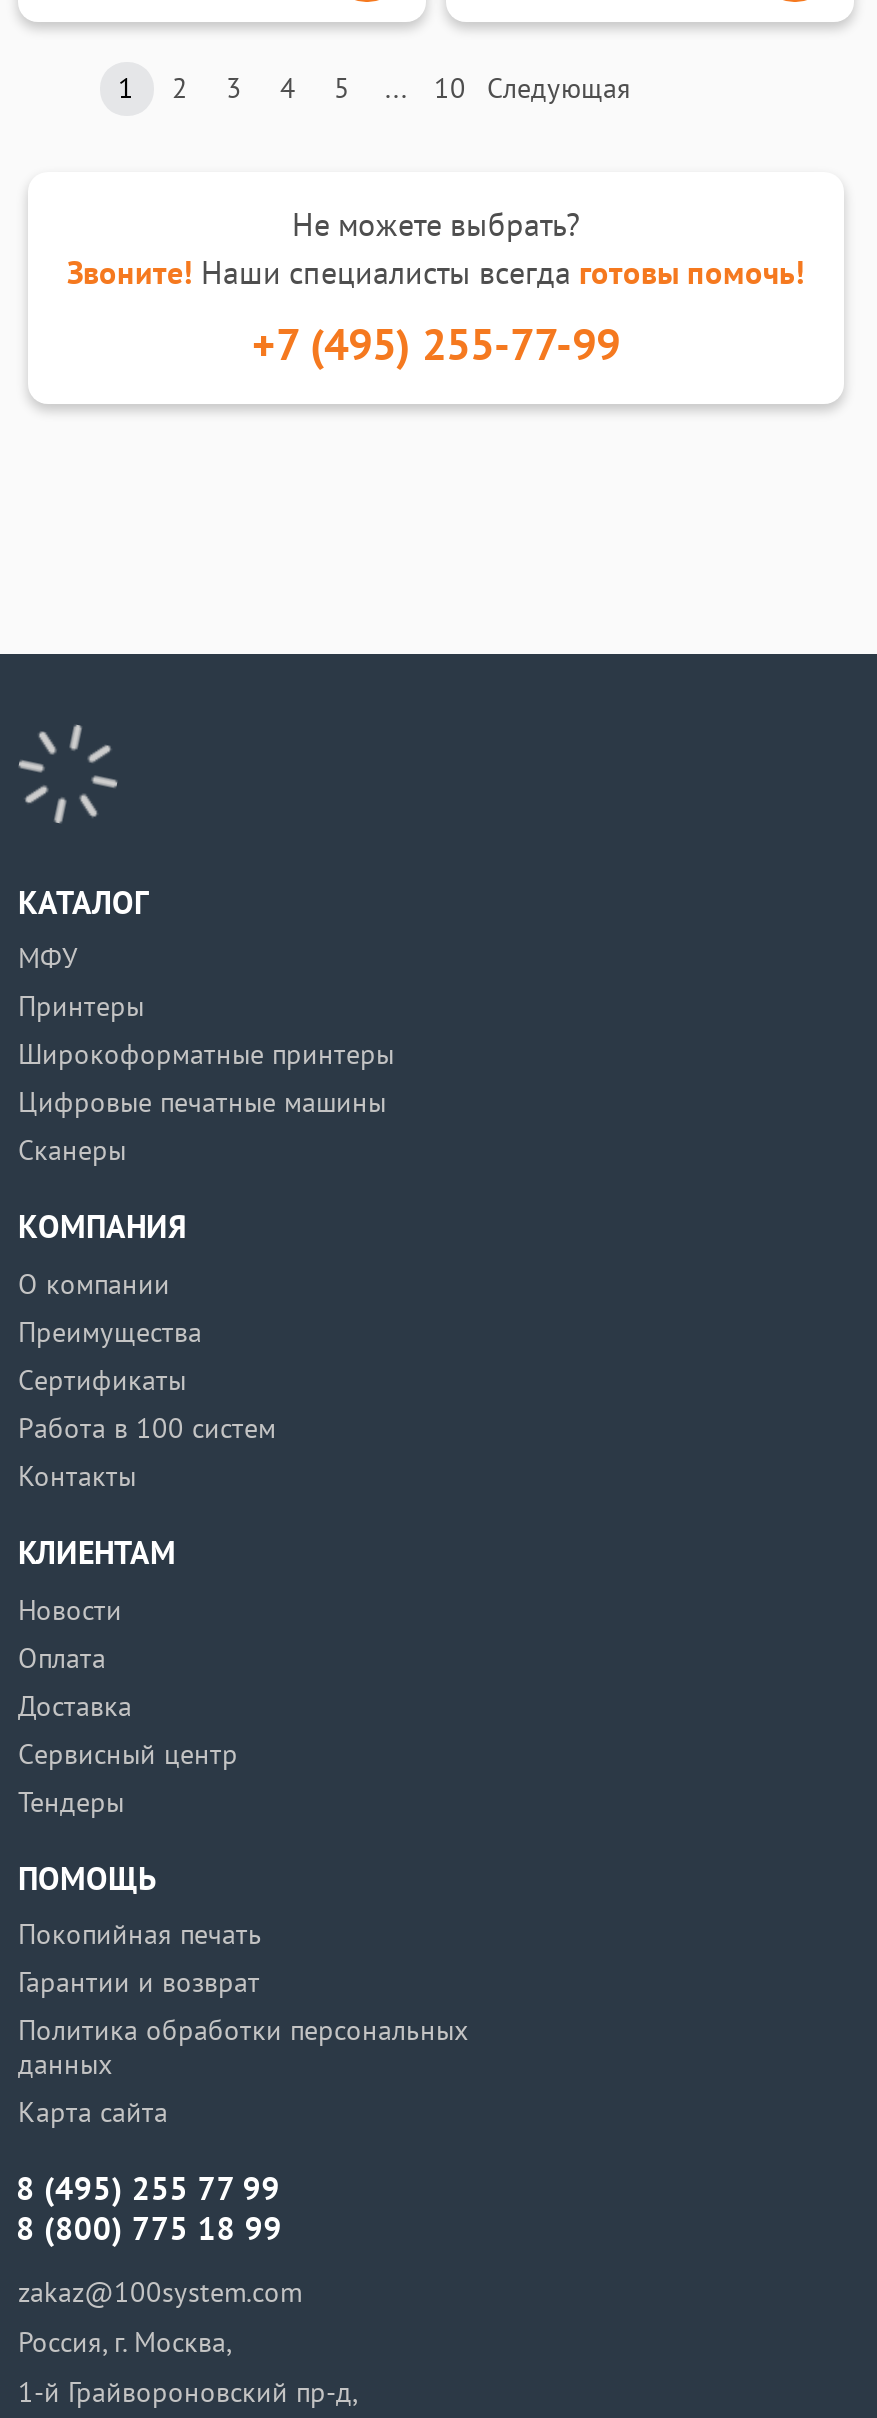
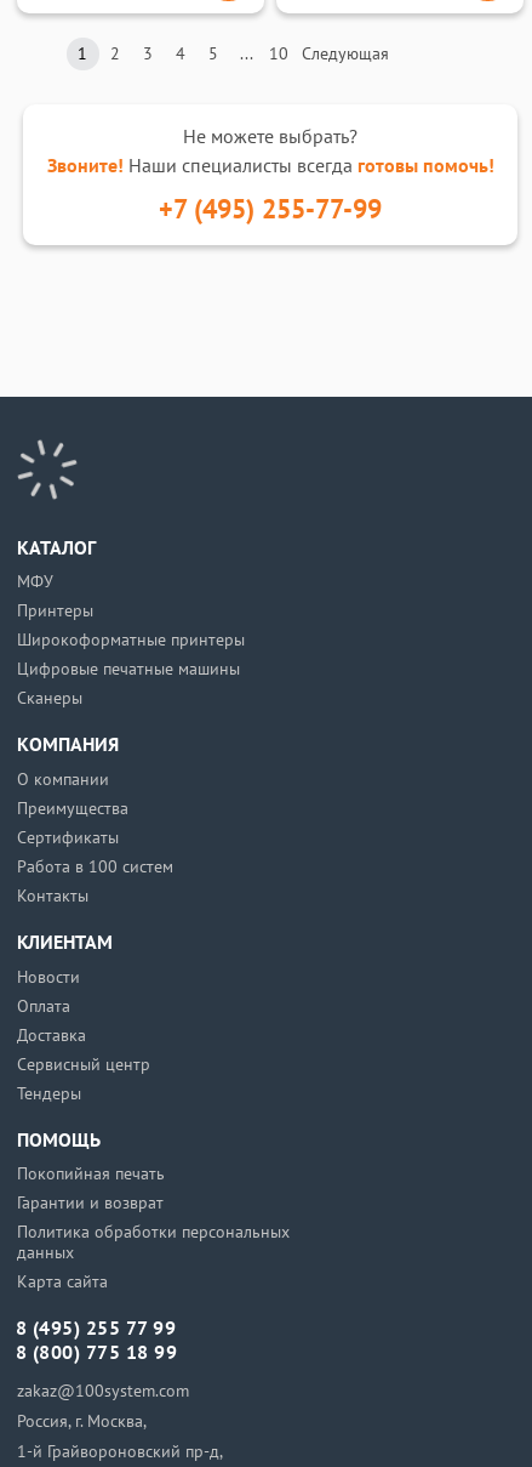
[18,724,118,824] [image] -> [17,439,78,500] [image]

